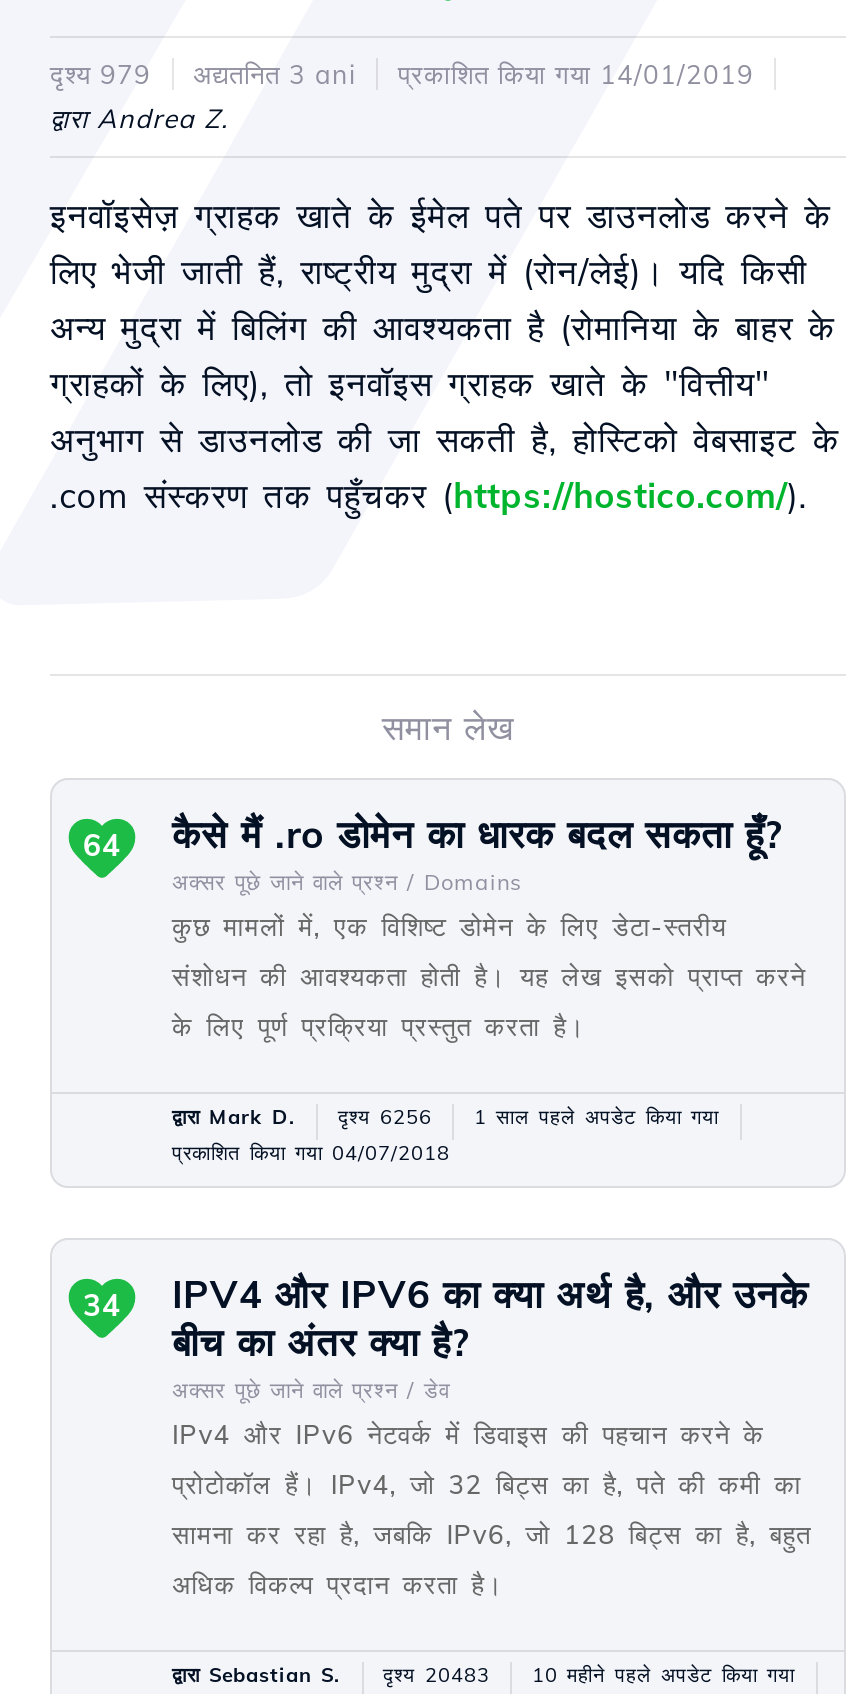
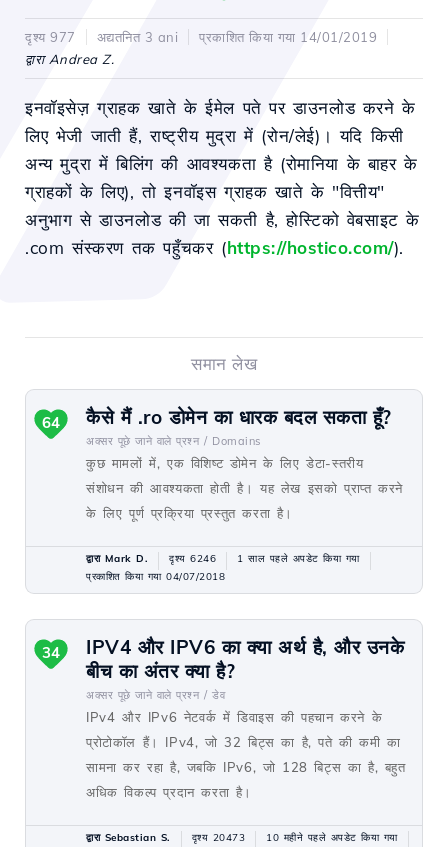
[50,58,754,90] दृश्य 979 अद्यतनित 3 ani प्रकाशित किया गया 14/01/2019 -> [25,29,377,45] दृश्य 977 अद्यतनित 3 ani प्रकाशित किया गया 14/01/2019
[172,1104,719,1130] द्वारा Mark D. दृश्य 6256 1 साल पहले अपडेट किया गया -> [86,552,359,565] द्वारा Mark D. दृश्य 6246 1 साल पहले अपडेट किया गया
[172,1662,795,1688] द्वारा Sebastian S. दृश्य 20483 10 महीने पहले अपडेट किया गया -> [86,831,397,844] द्वारा Sebastian S. दृश्य 20473 10 महीने पहले अपडेट किया गया

